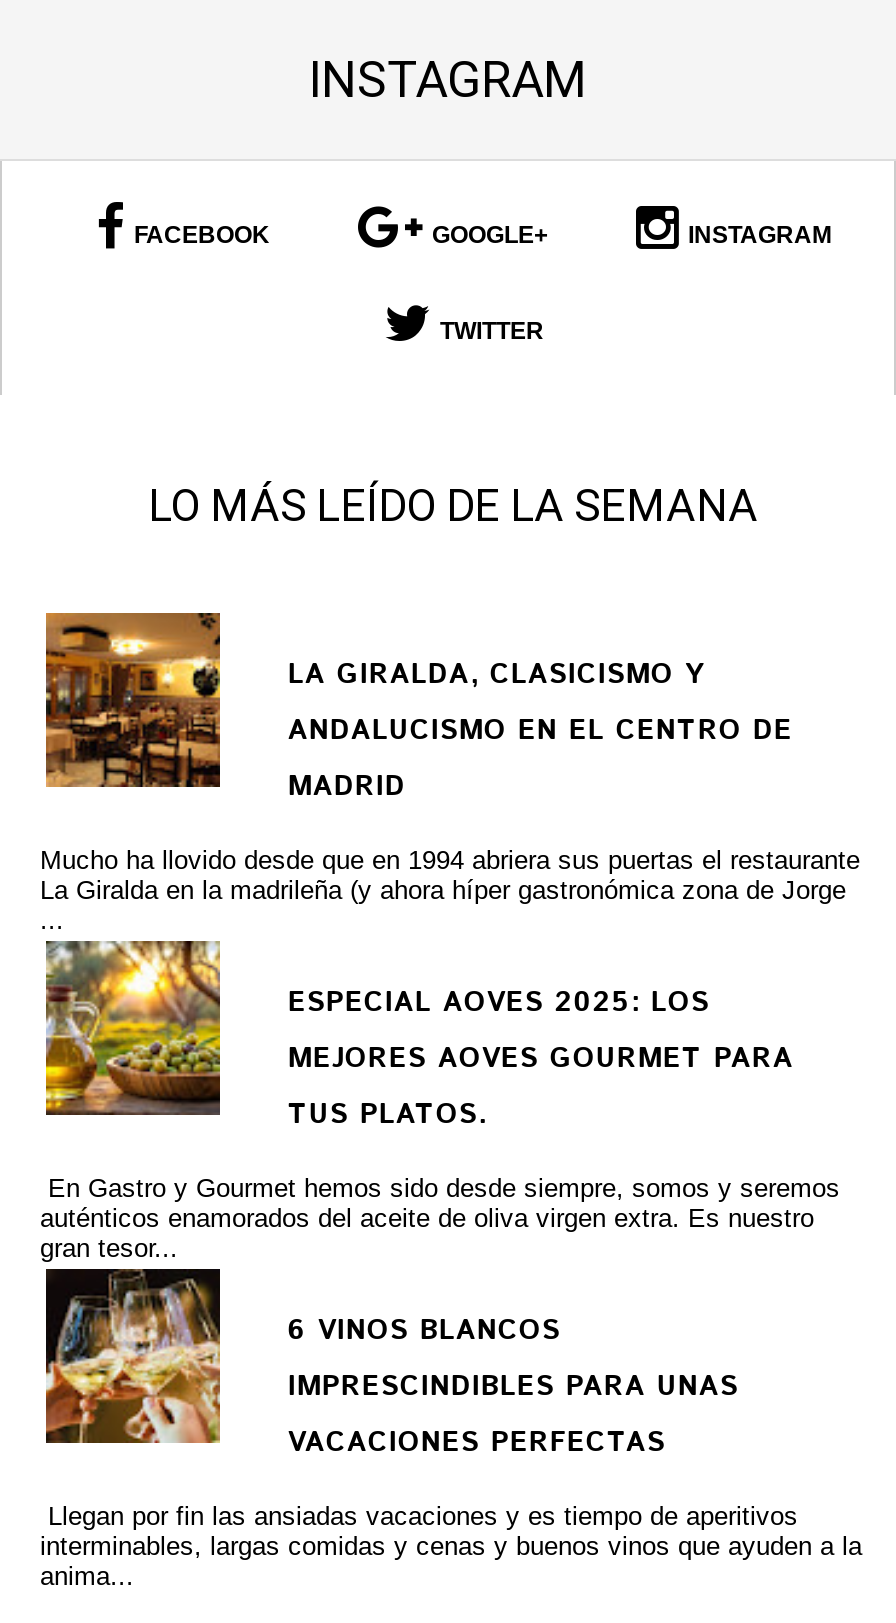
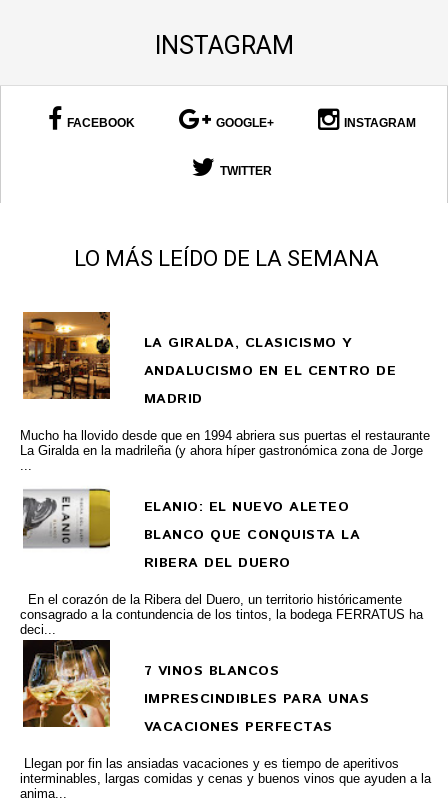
[40,939,840,1263] [image] | En Gastro y Gourmet hemos sido desde siempre, somos y seremos | auténticos enamorados del aceite de oliva virgen extra. Es nuestro | gran tesor... -> [20,476,423,637] [image] | En el corazón de la Ribera del Duero, un territorio históricamente | consagrado a la contundencia de los tintos, la bodega FERRATUS ha | deci...
[288,983,794,1135] ESPECIAL AOVES 2025: LOS | MEJORES AOVES GOURMET PARA | TUS PLATOS. -> [144,497,360,573] ELANIO: EL NUEVO ALETEO | BLANCO QUE CONQUISTA LA | RIBERA DEL DUERO
[288,1311,561,1351] 6 VINOS BLANCOS -> [144,661,279,681] 7 VINOS BLANCOS

